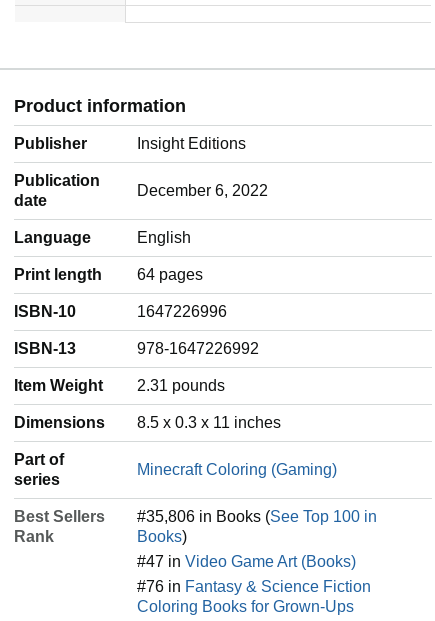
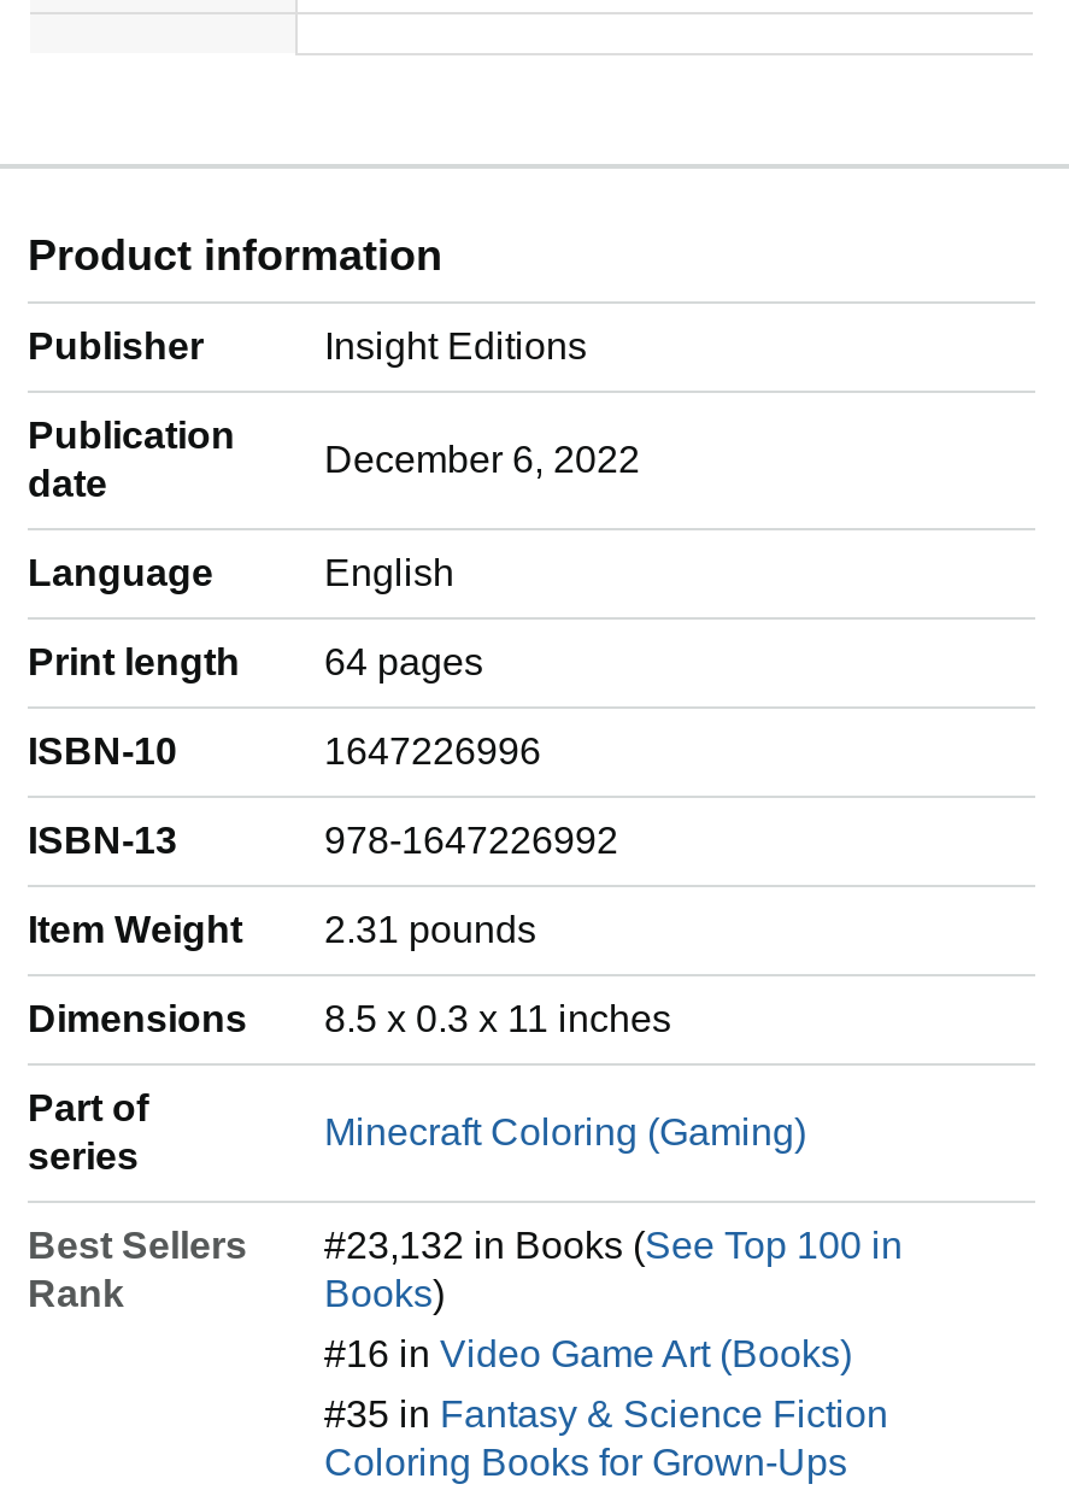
[137,508,377,525] #35,806 in Books (See Top 100 in -> [324,1225,903,1266] #23,132 in Books (See Top 100 in
[137,553,356,570] #47 in Video Game Art (Books) -> [324,1333,852,1374] #16 in Video Game Art (Books)
[137,578,371,595] #76 in Fantasy & Science Fiction -> [324,1393,888,1434] #35 in Fantasy & Science Fiction

